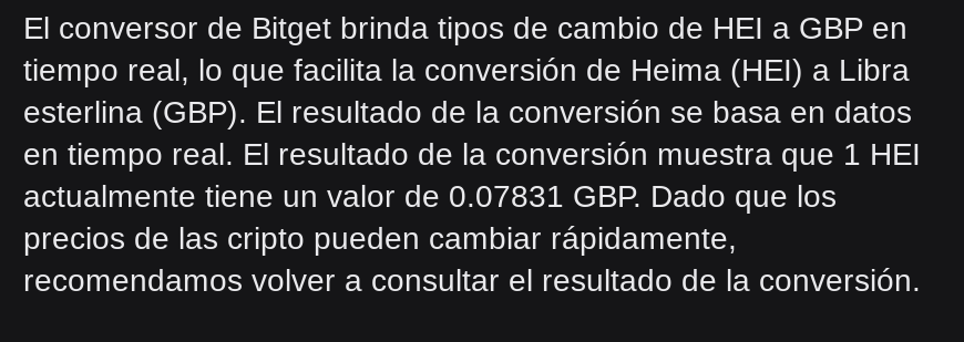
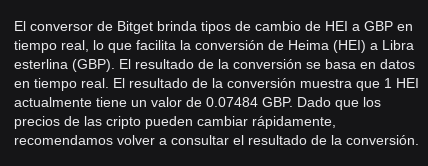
[23,178,837,214] actualmente tiene un valor de 0.07831 GBP. Dado que los -> [14,94,381,110] actualmente tiene un valor de 0.07484 GBP. Dado que los

